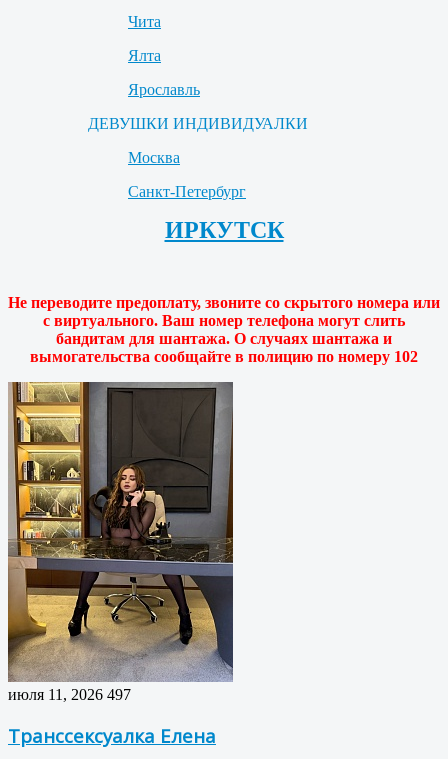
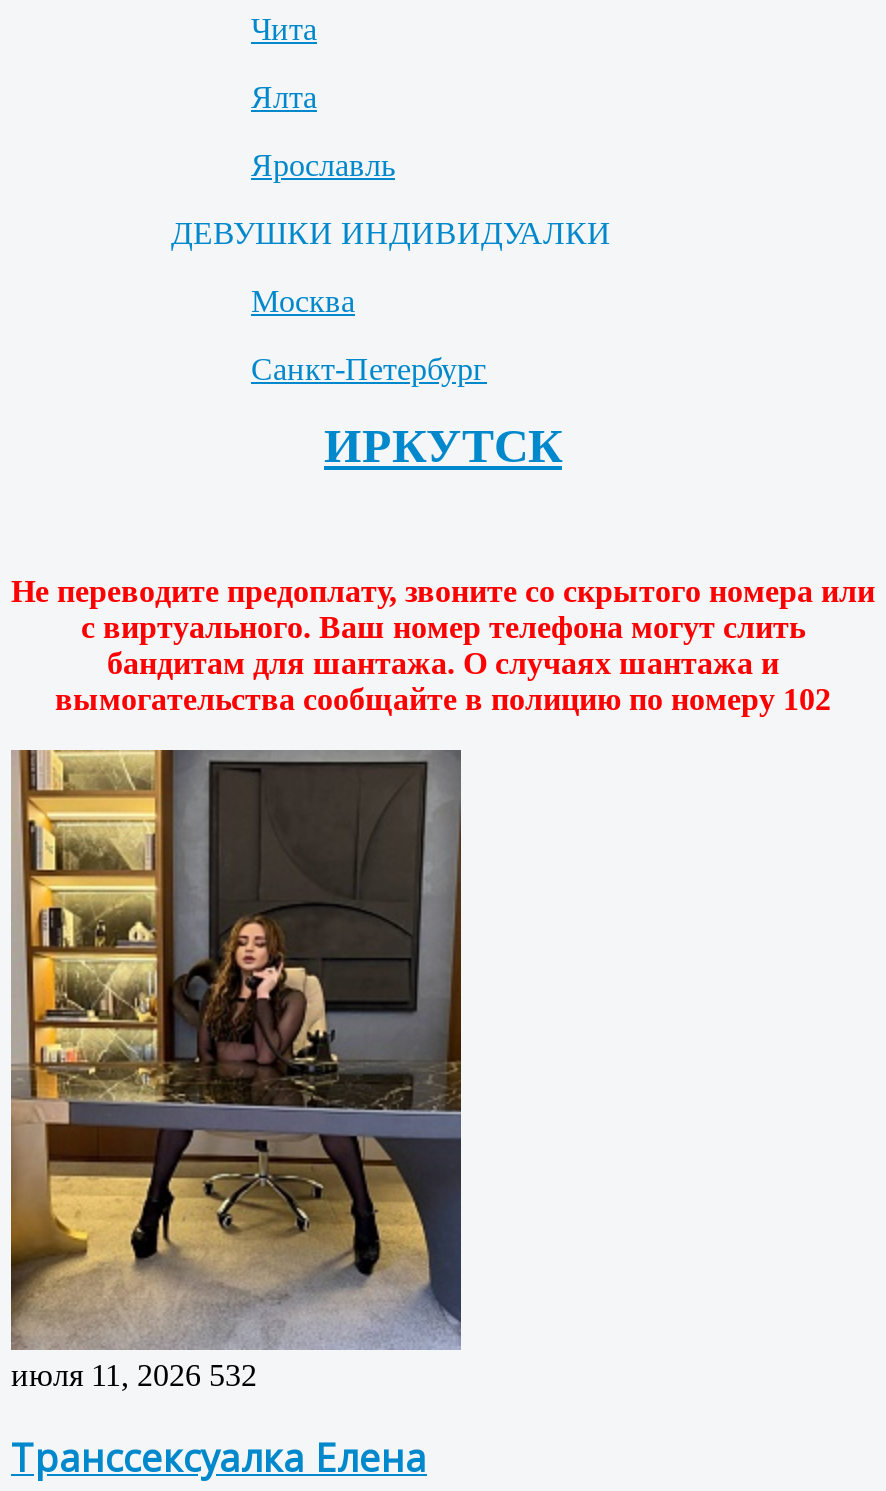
[8,686,131,703] июля 11, 2026 497 -> [11,1358,257,1392] июля 11, 2026 532

